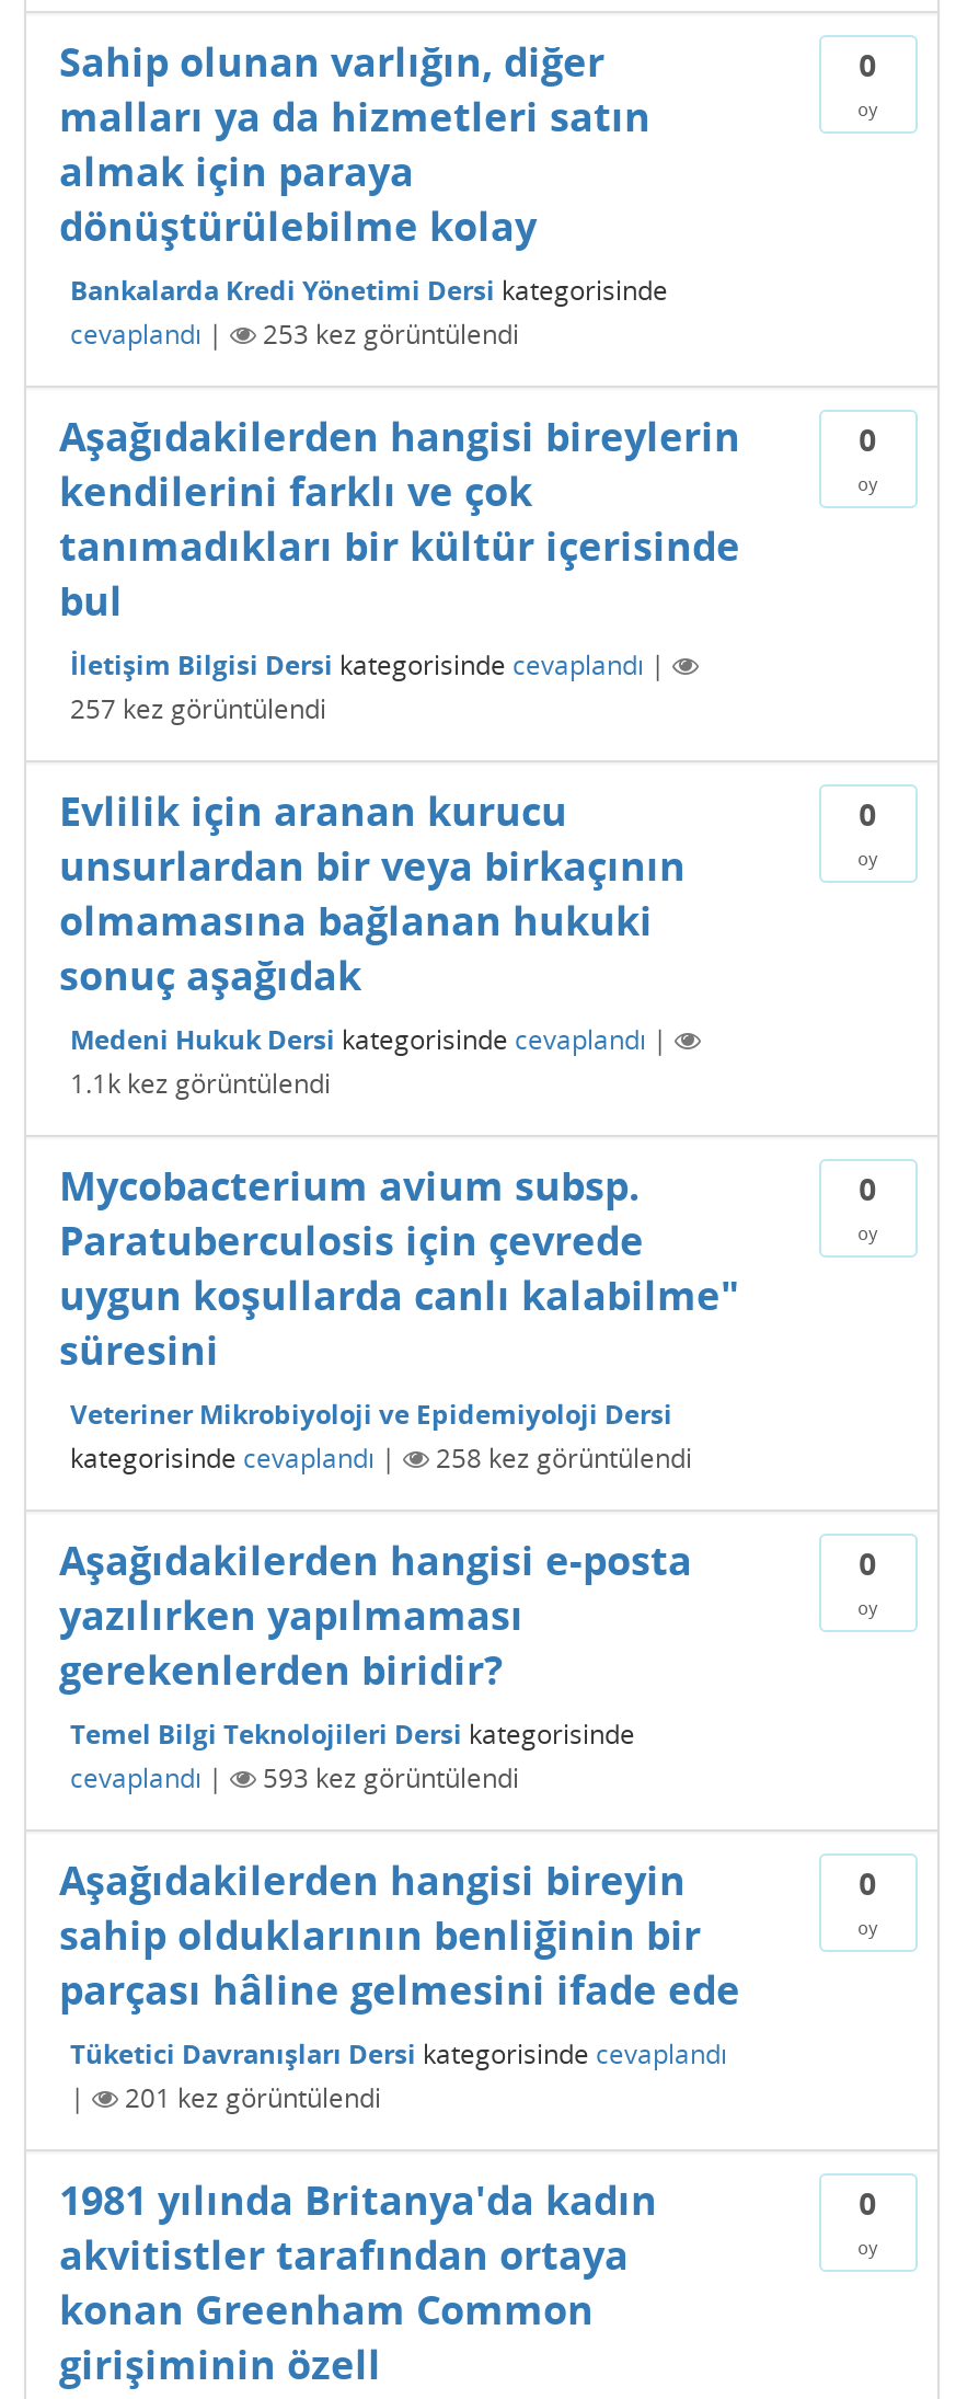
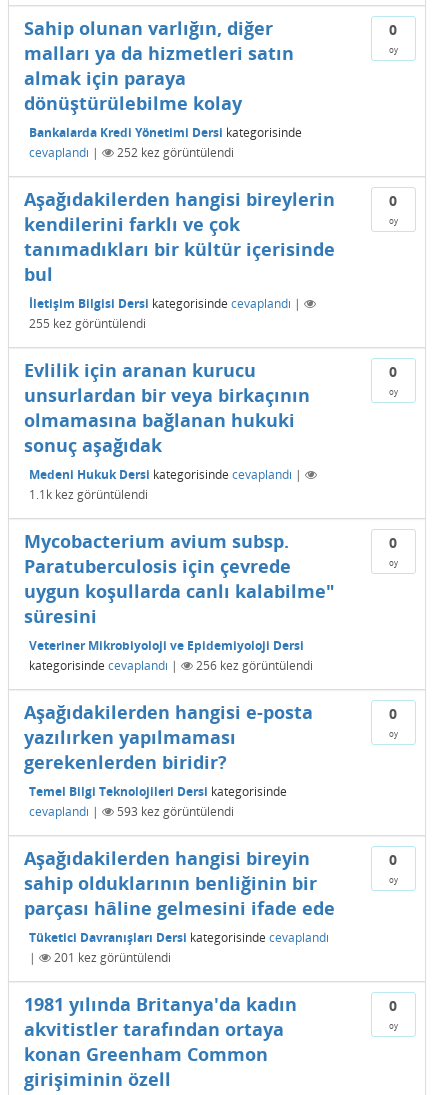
[263,315,519,352] 253 kez görüntülendi -> [117,144,234,161] 252 kez görüntülendi
[70,690,326,727] 257 kez görüntülendi -> [29,315,146,332] 255 kez görüntülendi
[436,1439,692,1476] 258 kez görüntülendi -> [196,657,313,674] 256 kez görüntülendi

